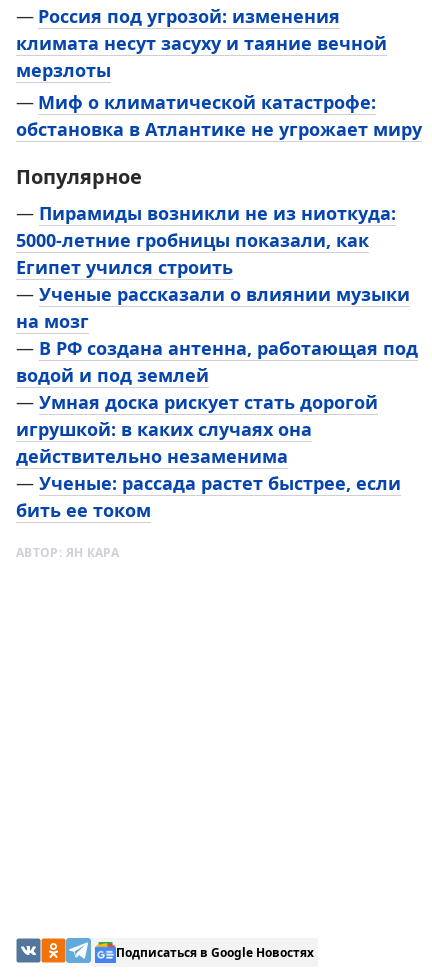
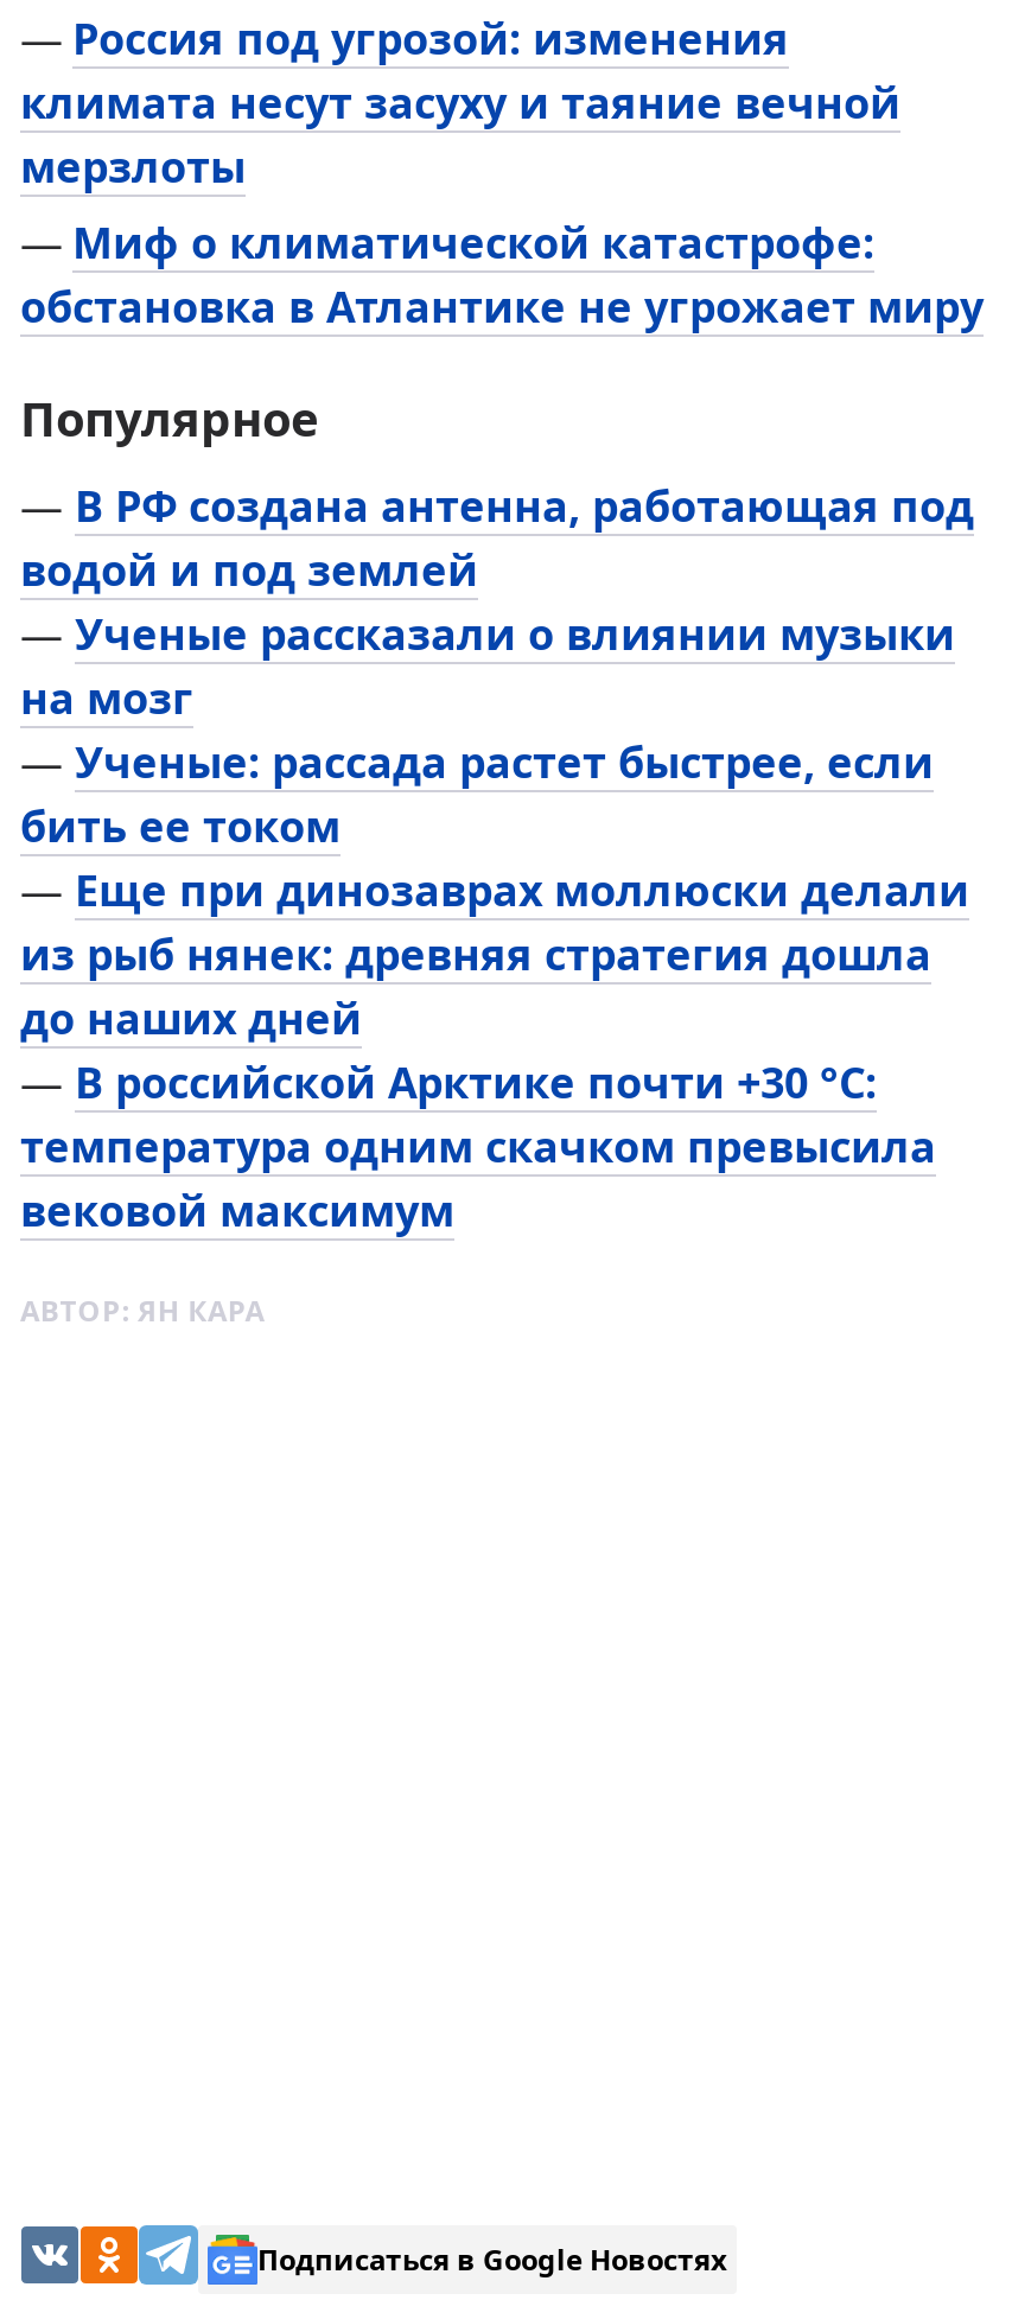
[16,201,396,279] — Пирамиды возникли не из ниоткуда: | 5000-летние гробницы показали, как | Египет учился строить -> none
moved [16,282,410,333] -> [20,605,955,726]: — Ученые рассказали о влиянии музыки | на мозг
moved [16,336,418,387] -> [20,477,974,598]: — В РФ создана антенна, работающая под | водой и под землей
[16,390,378,468] — Умная доска рискует стать дорогой | игрушкой: в каких случаях она | действительно незаменима -> none
moved [16,471,401,522] -> [20,733,934,854]: — Ученые: рассада растет быстрее, если | бить ее током
none -> [20,861,969,1238] — Еще при динозаврах моллюски делали | из рыб нянек: древняя стратегия дошла | до наших дней | — В российской Арктике почти +30 °C: | температура одним скачком превысила | вековой максимум

